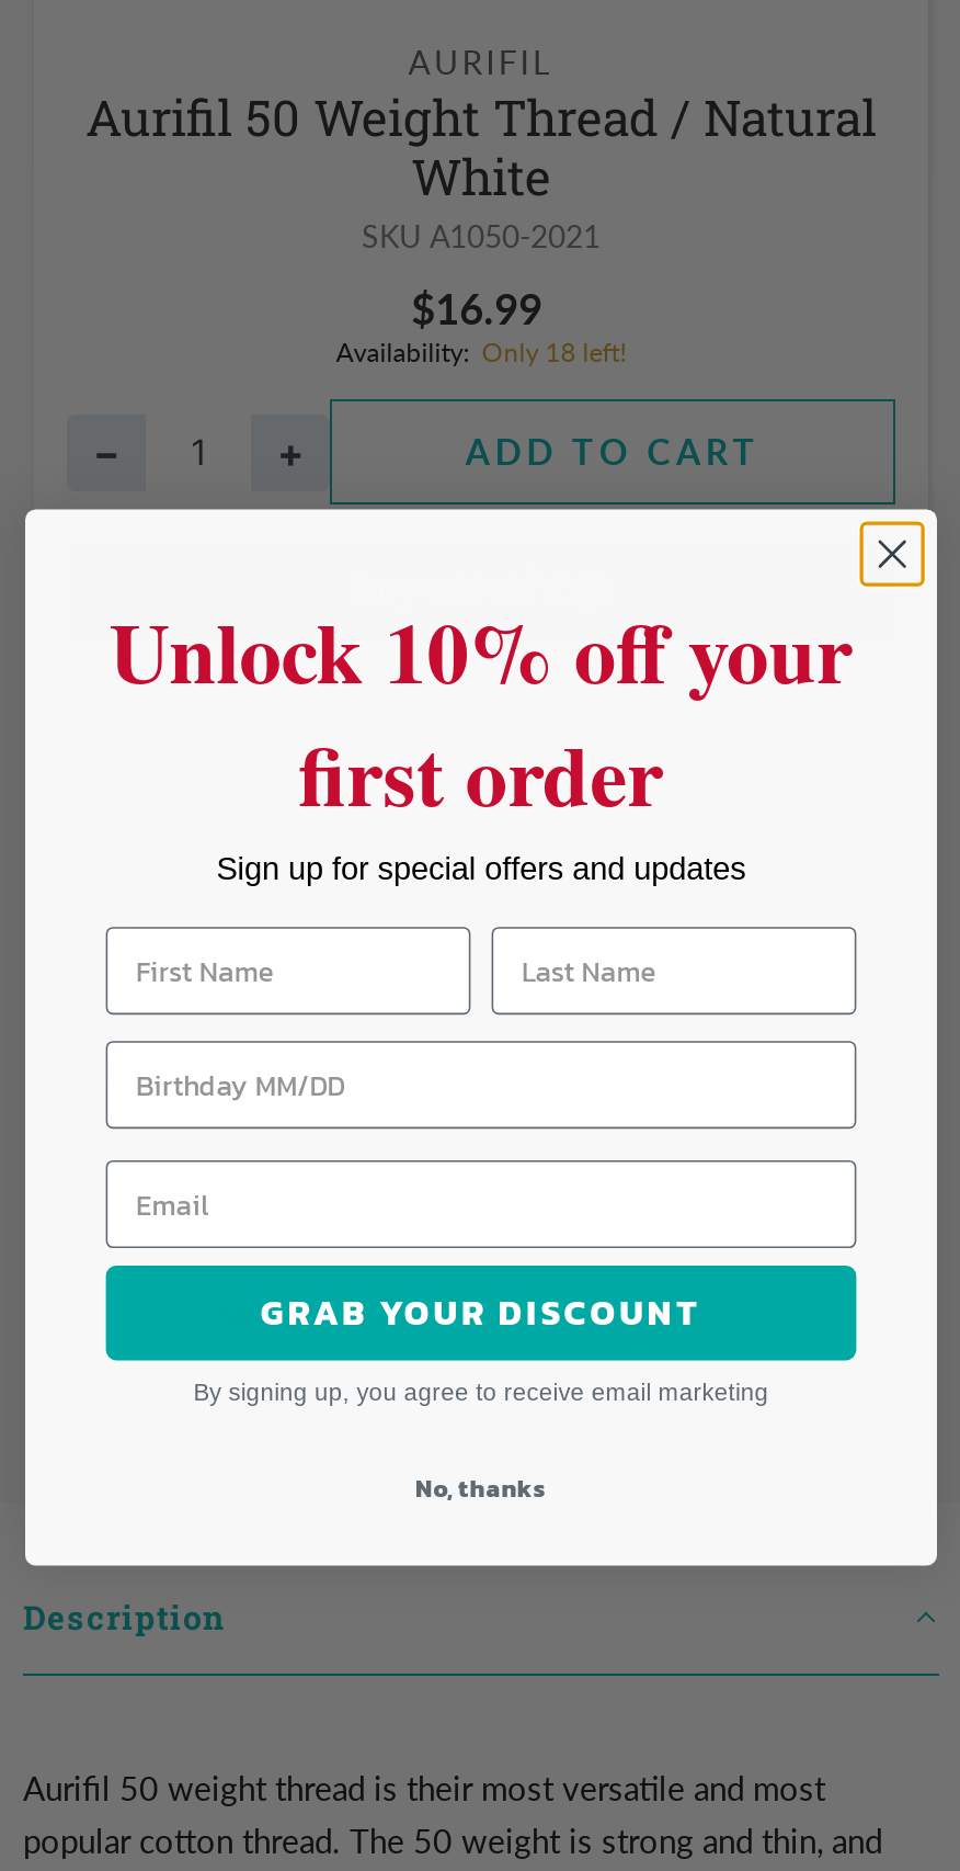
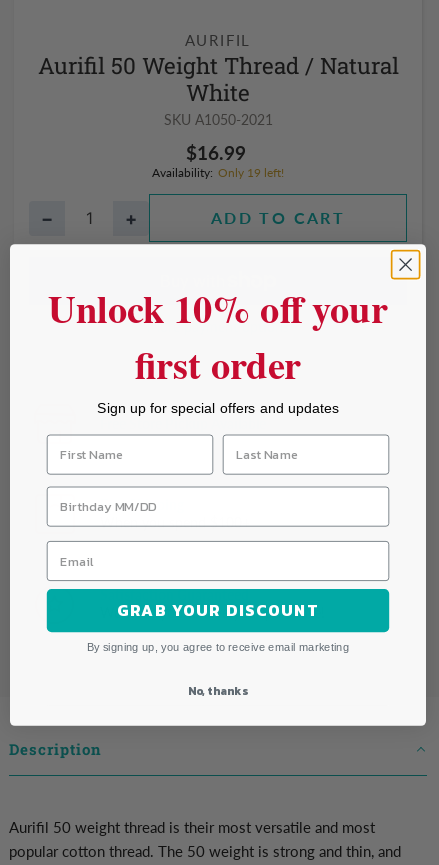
[336,336,626,369] Availability: Only 18 left! -> [152,165,284,180] Availability: Only 19 left!

